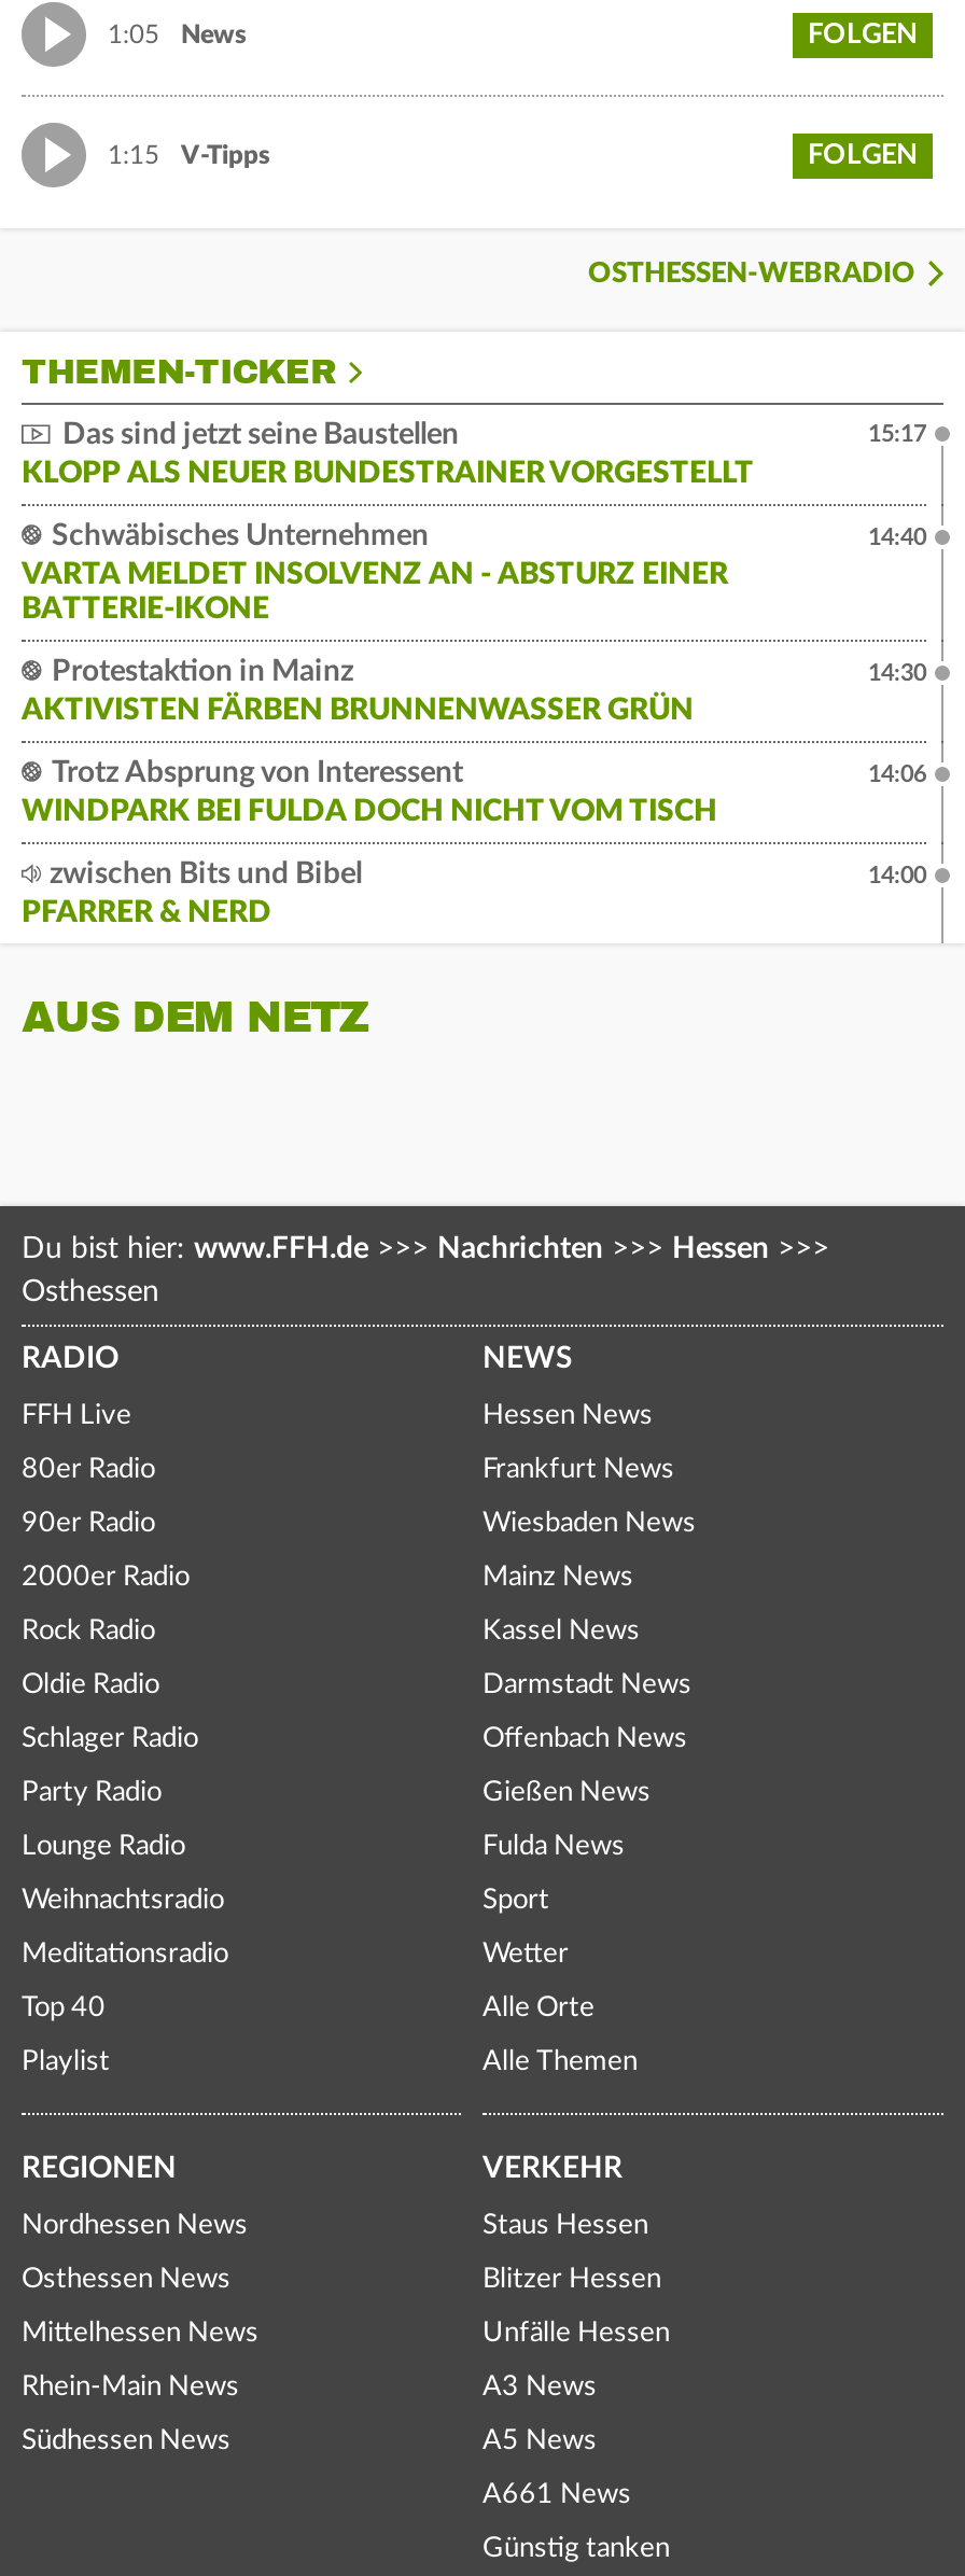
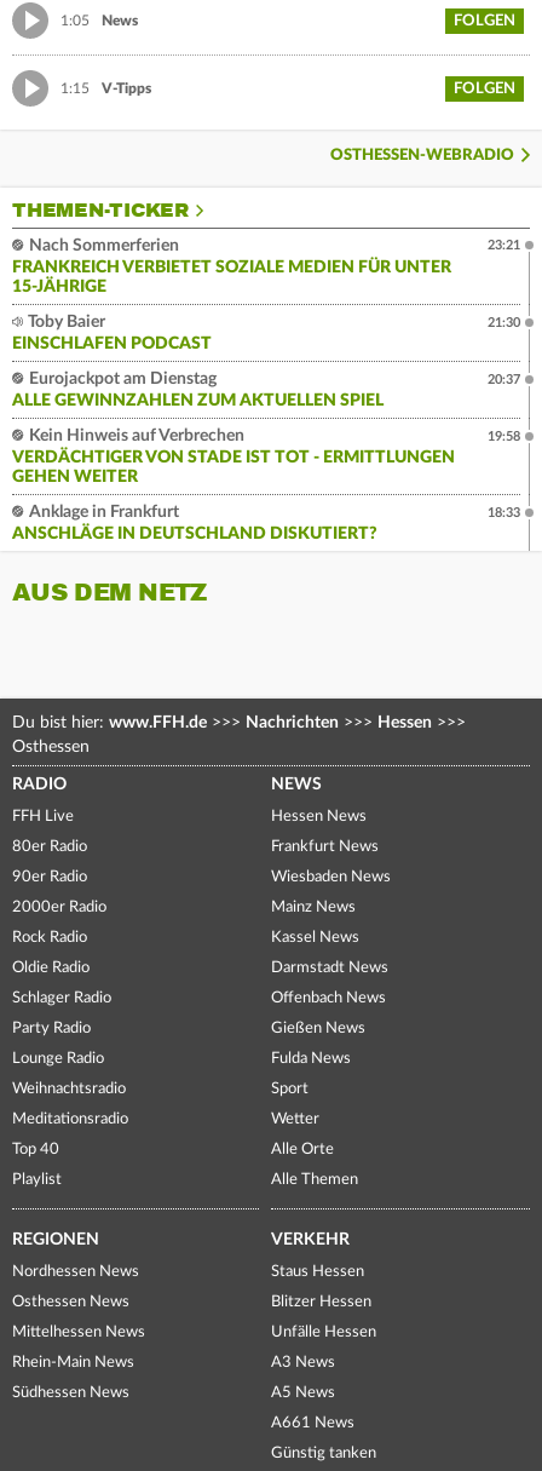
[22,420,754,489] Das sind jetzt seine Baustellen | KLOPP ALS NEUER BUNDESTRAINER VORGESTELLT -> [12,237,451,295] Nach Sommerferien | FRANKREICH VERBIETET SOZIALE MEDIEN FÜR UNTER | 15-JÄHRIGE
[868,422,926,446] 15:17 -> [488,238,520,252] 23:21
[22,521,728,624] Schwäbisches Unternehmen | VARTA MELDET INSOLVENZ AN - ABSTURZ EINER | BATTERIE-IKONE -> [12,313,212,352] Toby Baier | EINSCHLAFEN PODCAST
[868,525,926,549] 14:40 -> [488,316,520,329] 21:30
[22,657,694,726] Protestaktion in Mainz | AKTIVISTEN FÄRBEN BRUNNENWASSER GRÜN -> [12,370,384,409] Eurojackpot am Dienstag | ALLE GEWINNZAHLEN ZUM AKTUELLEN SPIEL
[868,661,926,685] 14:30 -> [488,373,520,386] 20:37
[22,758,717,827] Trotz Absprung von Interessent | WINDPARK BEI FULDA DOCH NICHT VOM TISCH -> [12,427,455,485] Kein Hinweis auf Verbrechen | VERDÄCHTIGER VON STADE IST TOT - ERMITTLUNGEN | GEHEN WEITER
[868,762,926,786] 14:06 -> [488,430,520,443] 19:58
[22,859,362,928] zwischen Bits und Bibel | PFARRER & NERD -> [12,504,377,542] Anklage in Frankfurt | ANSCHLÄGE IN DEUTSCHLAND DISKUTIERT?
[868,863,926,887] 14:00 -> [488,506,520,519] 18:33

